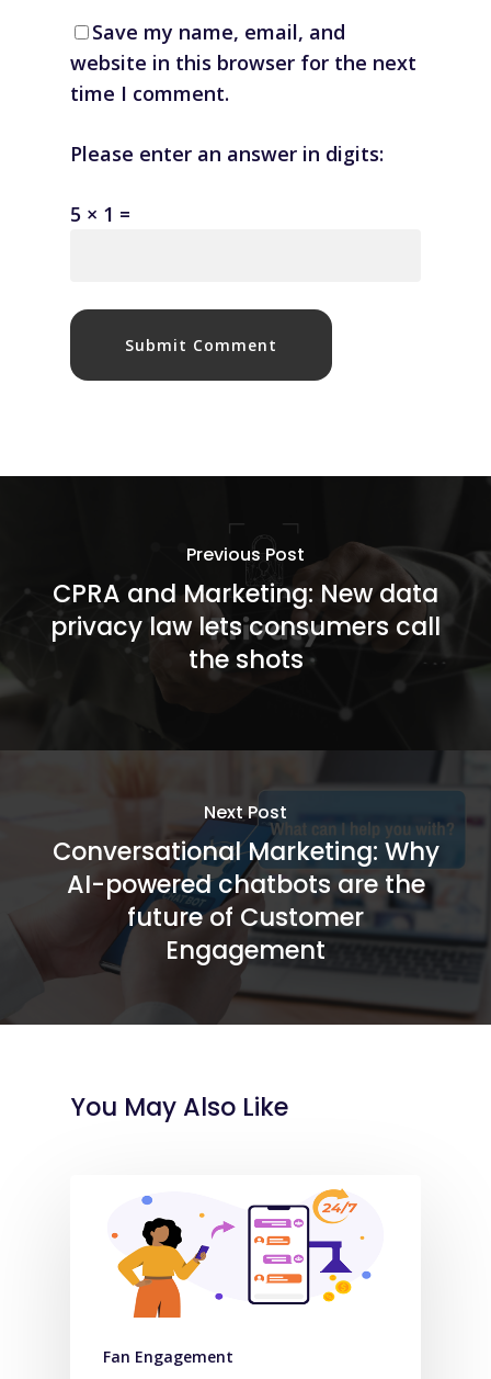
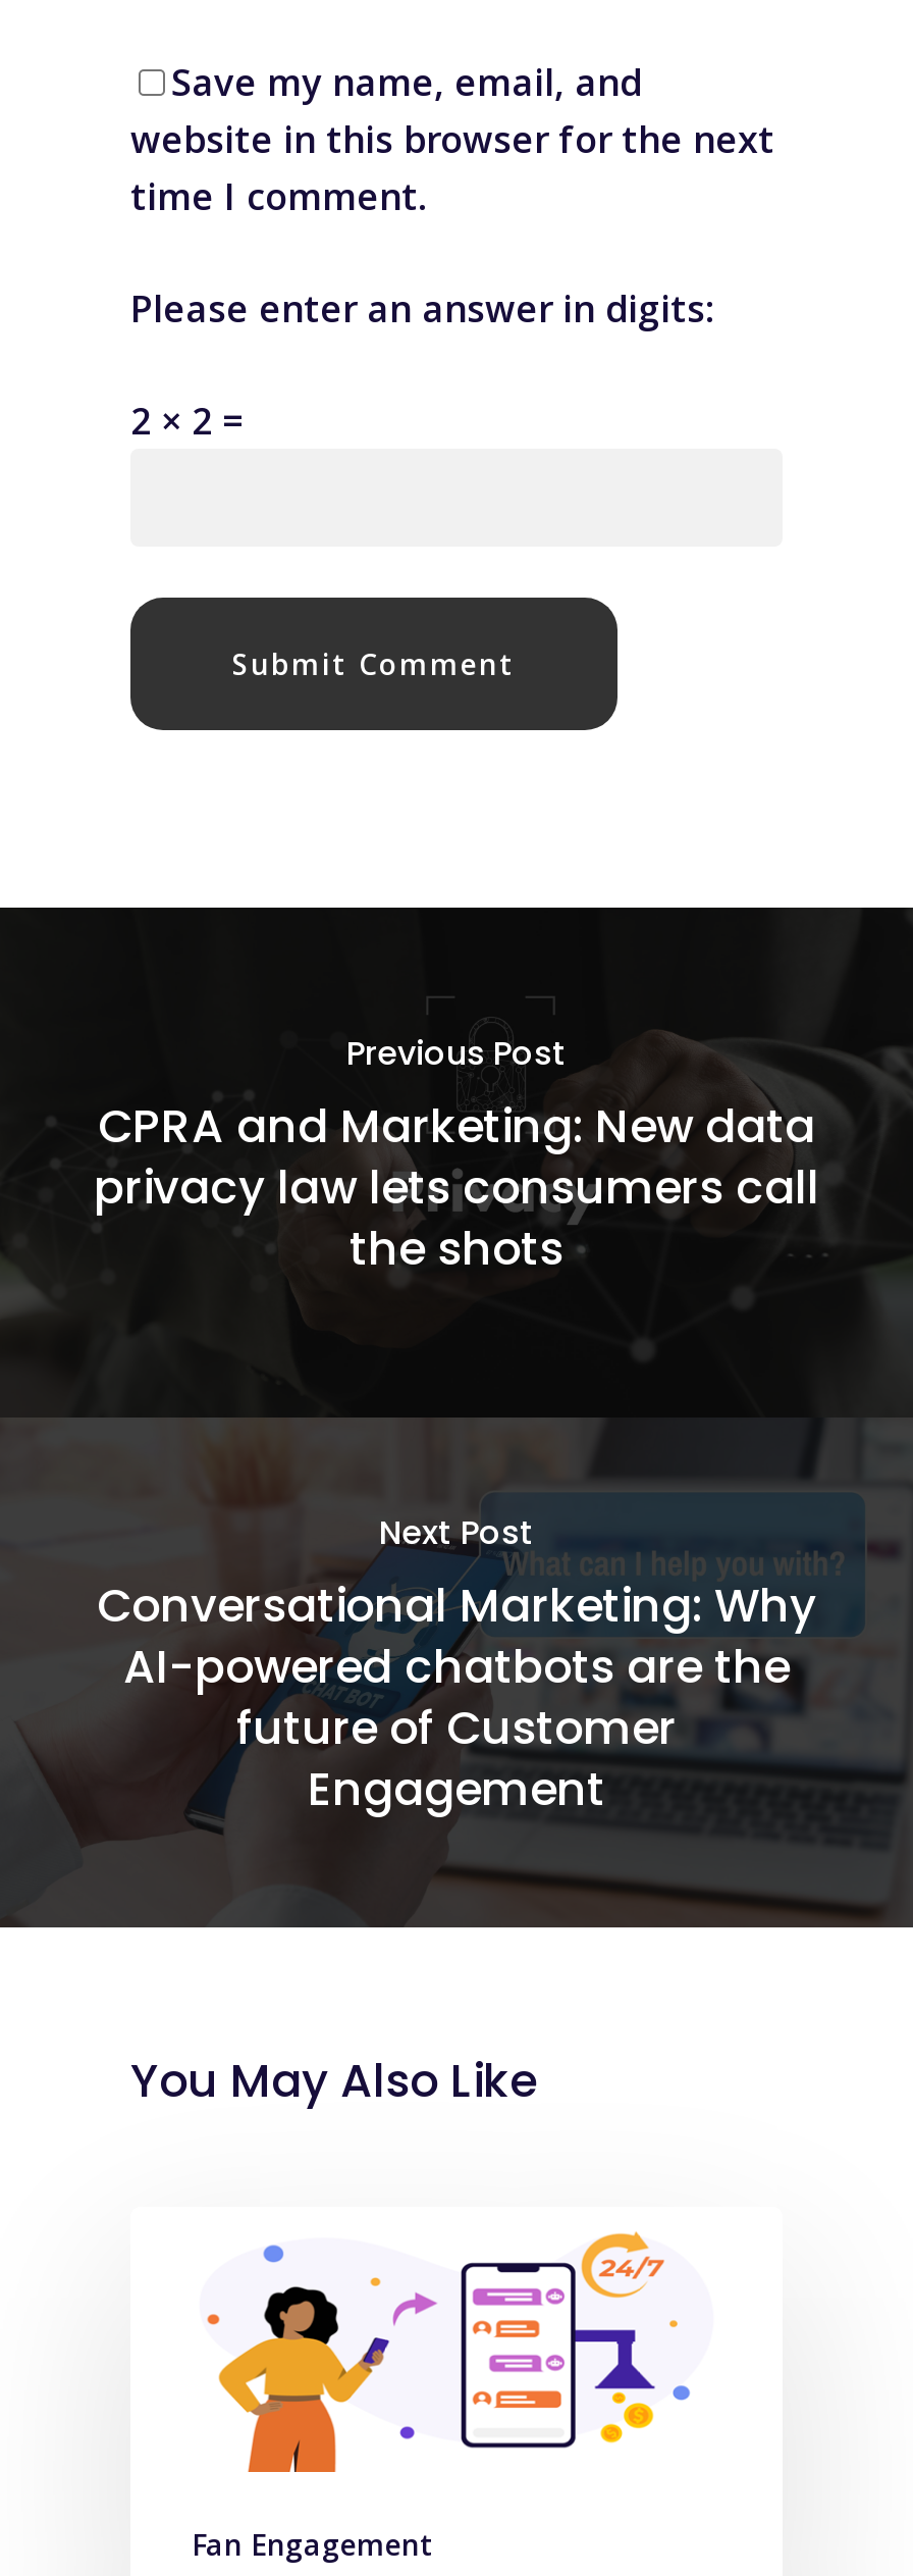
[70,200,130,227] 5 × 1 = -> [130,395,243,444] 2 × 2 =

